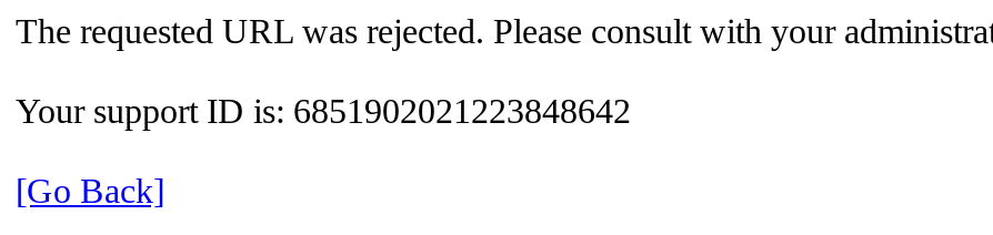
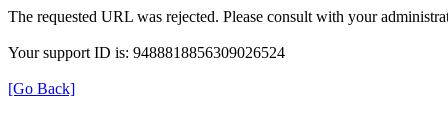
[16,92,631,130] Your support ID is: 6851902021223848642 -> [8,44,285,61] Your support ID is: 9488818856309026524

